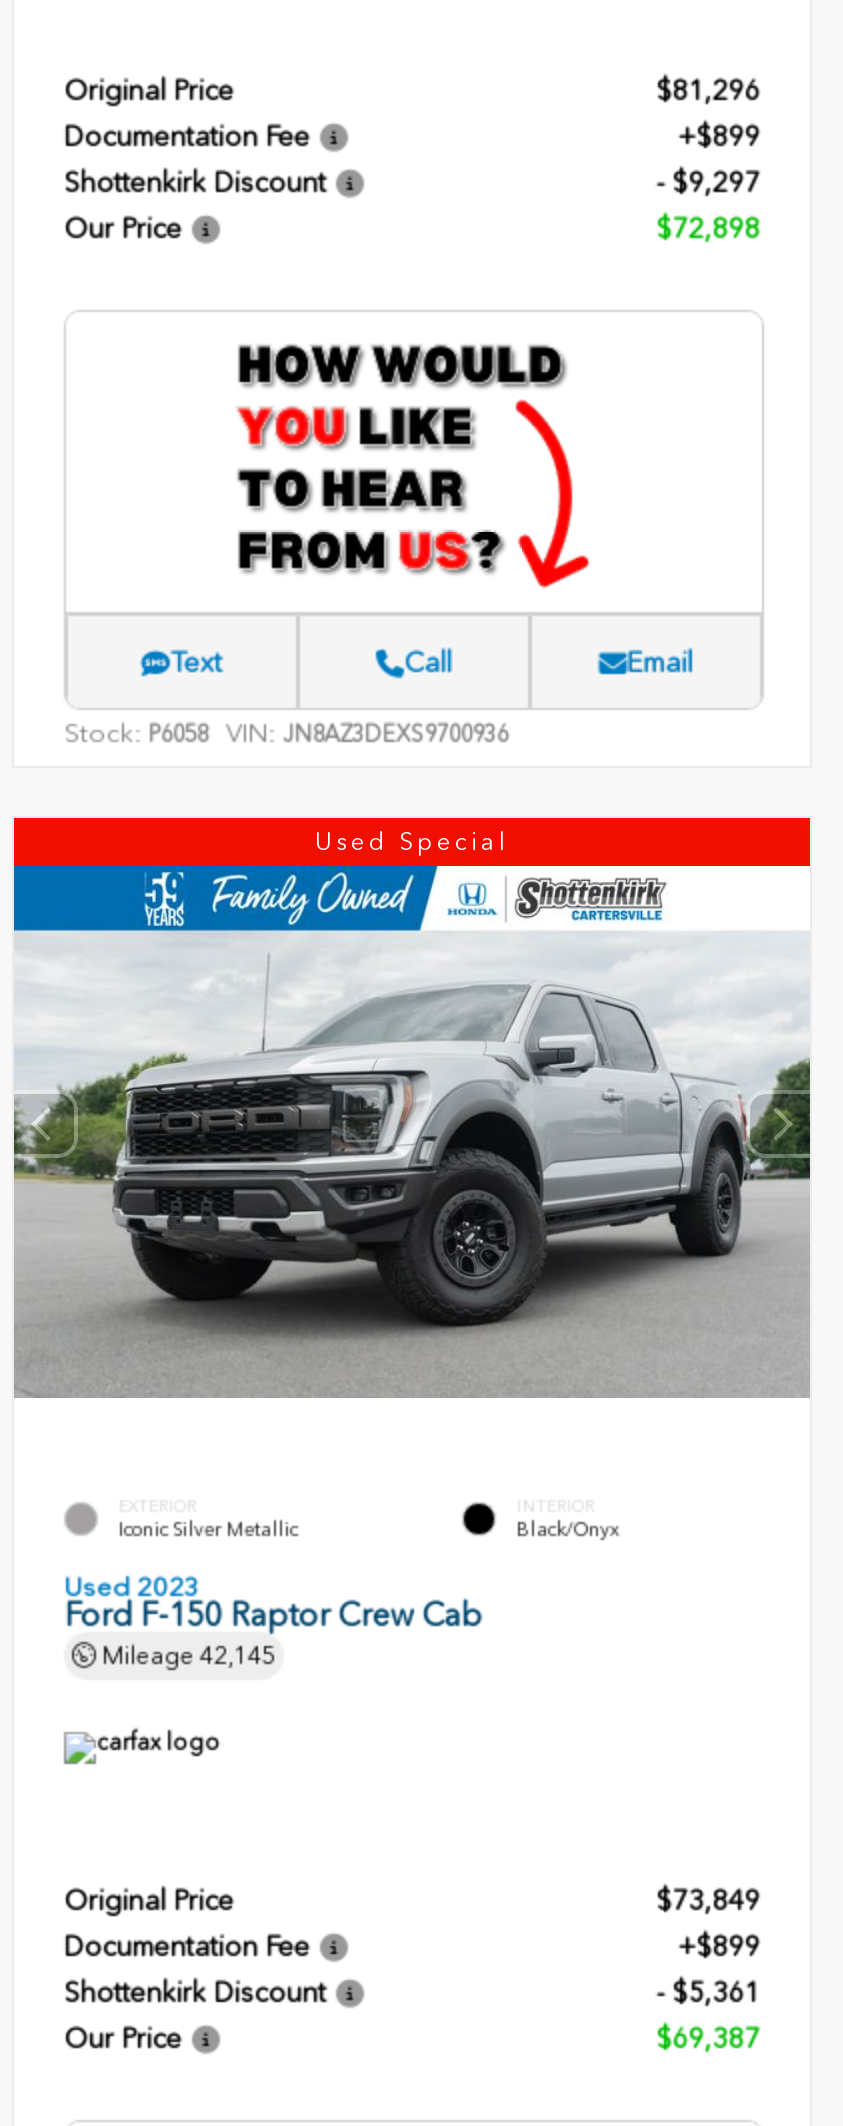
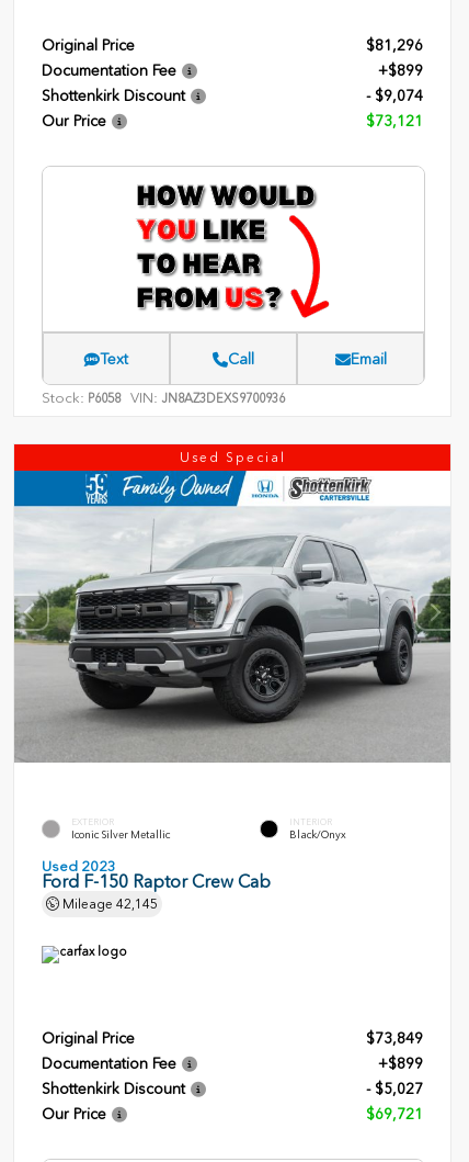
[656,164,760,198] - $9,297 -> [366,86,423,104] - $9,074
[656,210,760,244] $72,898 -> [366,111,423,129] $73,121
[656,1975,760,2009] - $5,361 -> [366,1079,423,1098] - $5,027
[656,2021,760,2055] $69,387 -> [366,1104,423,1123] $69,721

